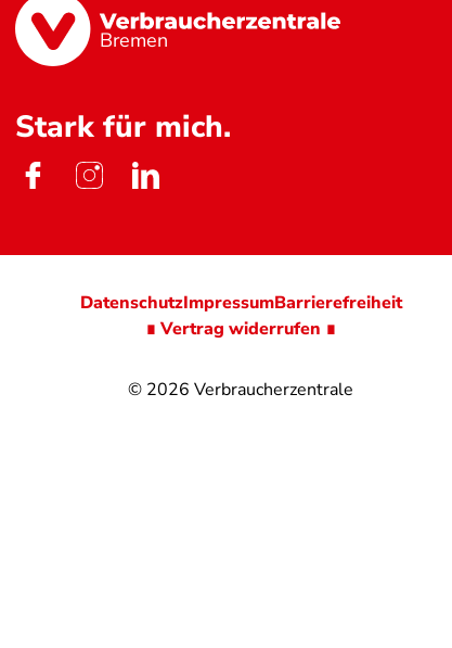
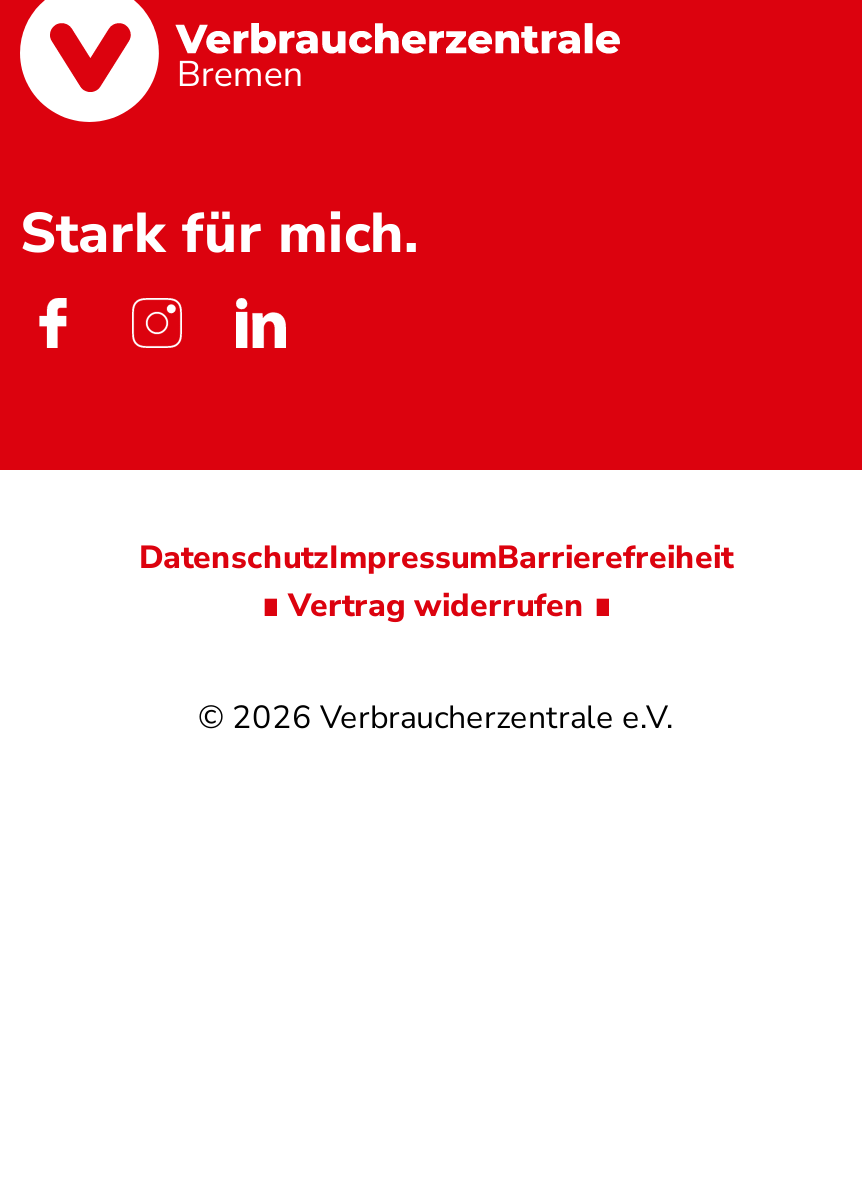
[128,378,353,402] © 2026 Verbraucherzentrale -> [198,697,674,741] © 2026 Verbraucherzentrale e.V.

